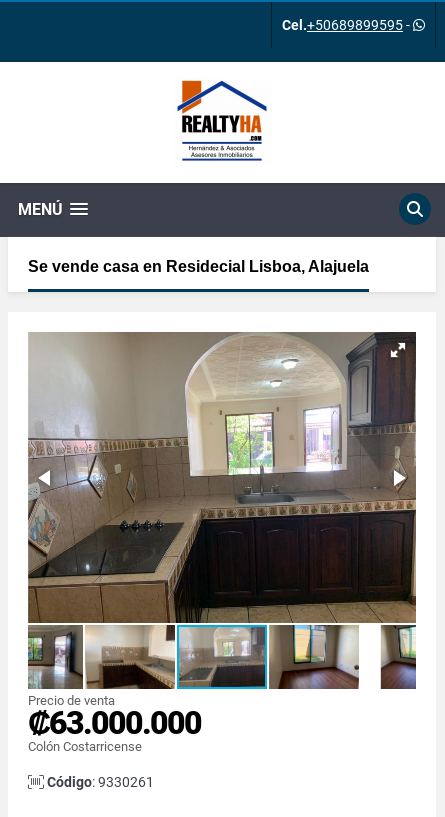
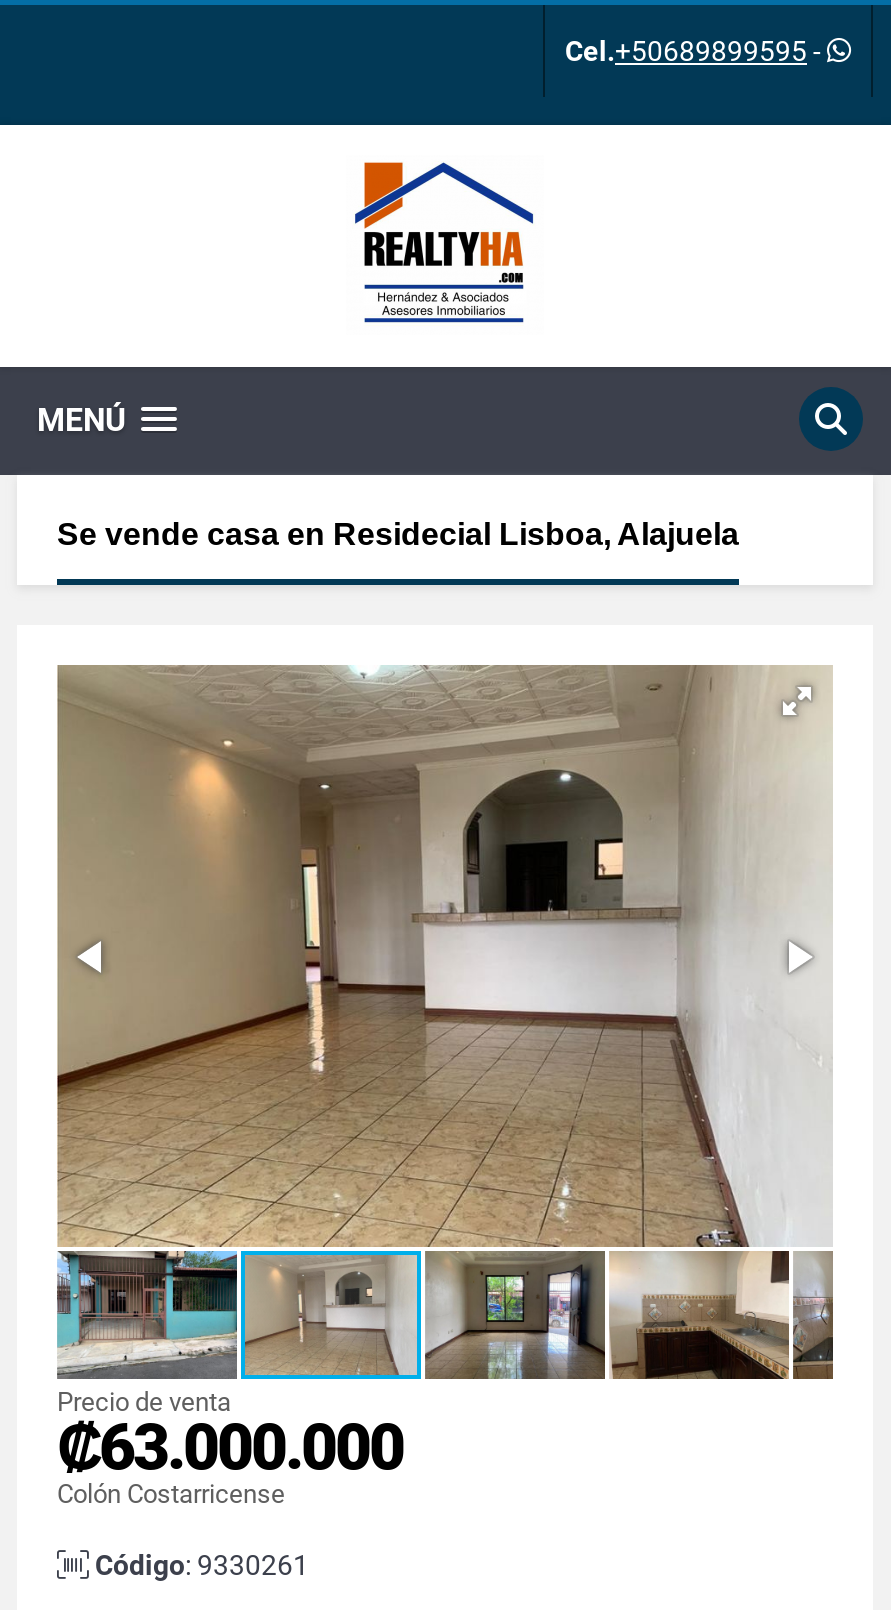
[27,331,417,690] [image] -> [55,665,835,1381] [image]

